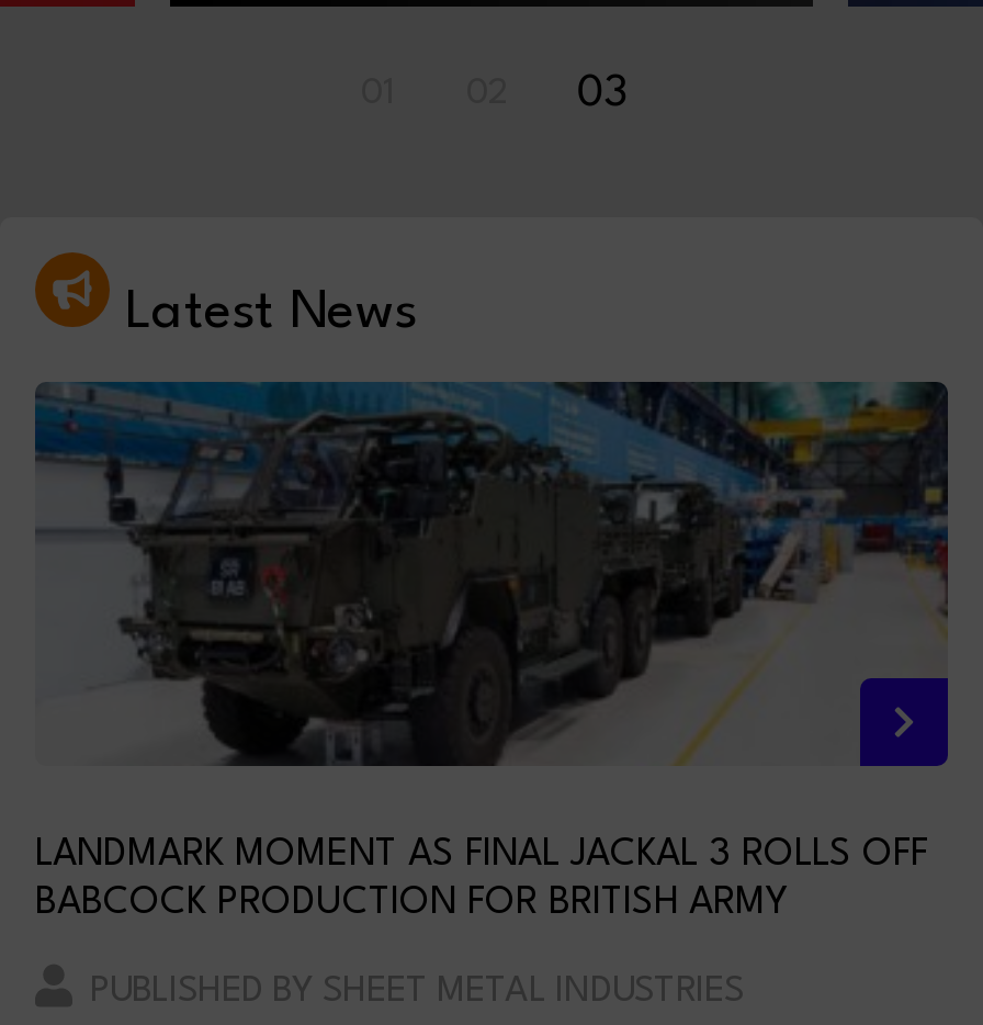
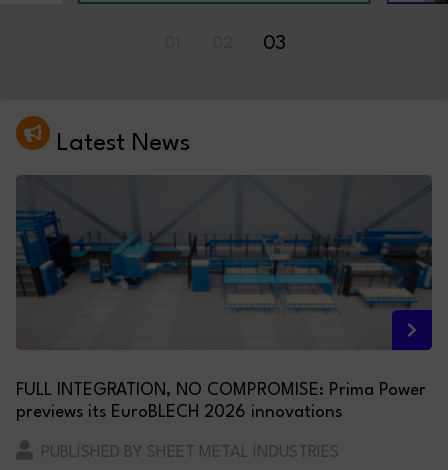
[33,380,948,921] [image] | LANDMARK MOMENT AS FINAL JACKAL 3 ROLLS OFF | BABCOCK PRODUCTION FOR BRITISH ARMY -> [15,175,433,420] [image] | FULL INTEGRATION, NO COMPROMISE: Prima Power | previews its EuroBLECH 2026 innovations

